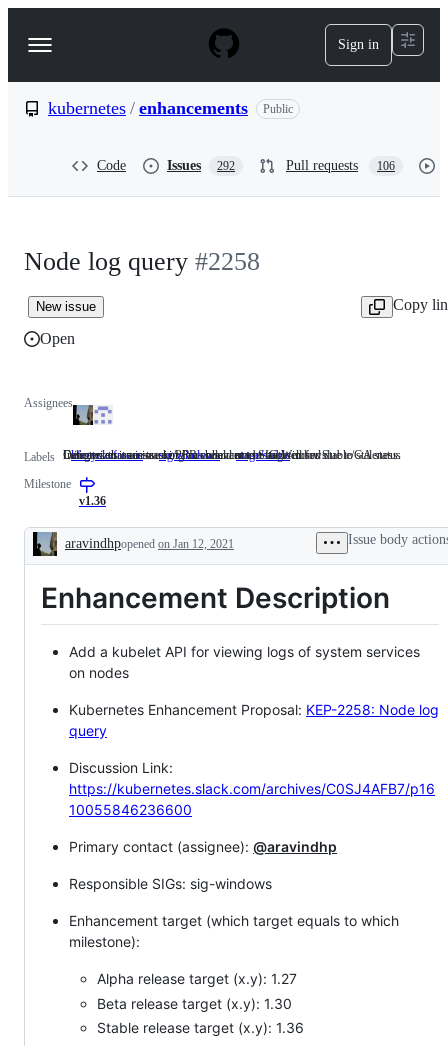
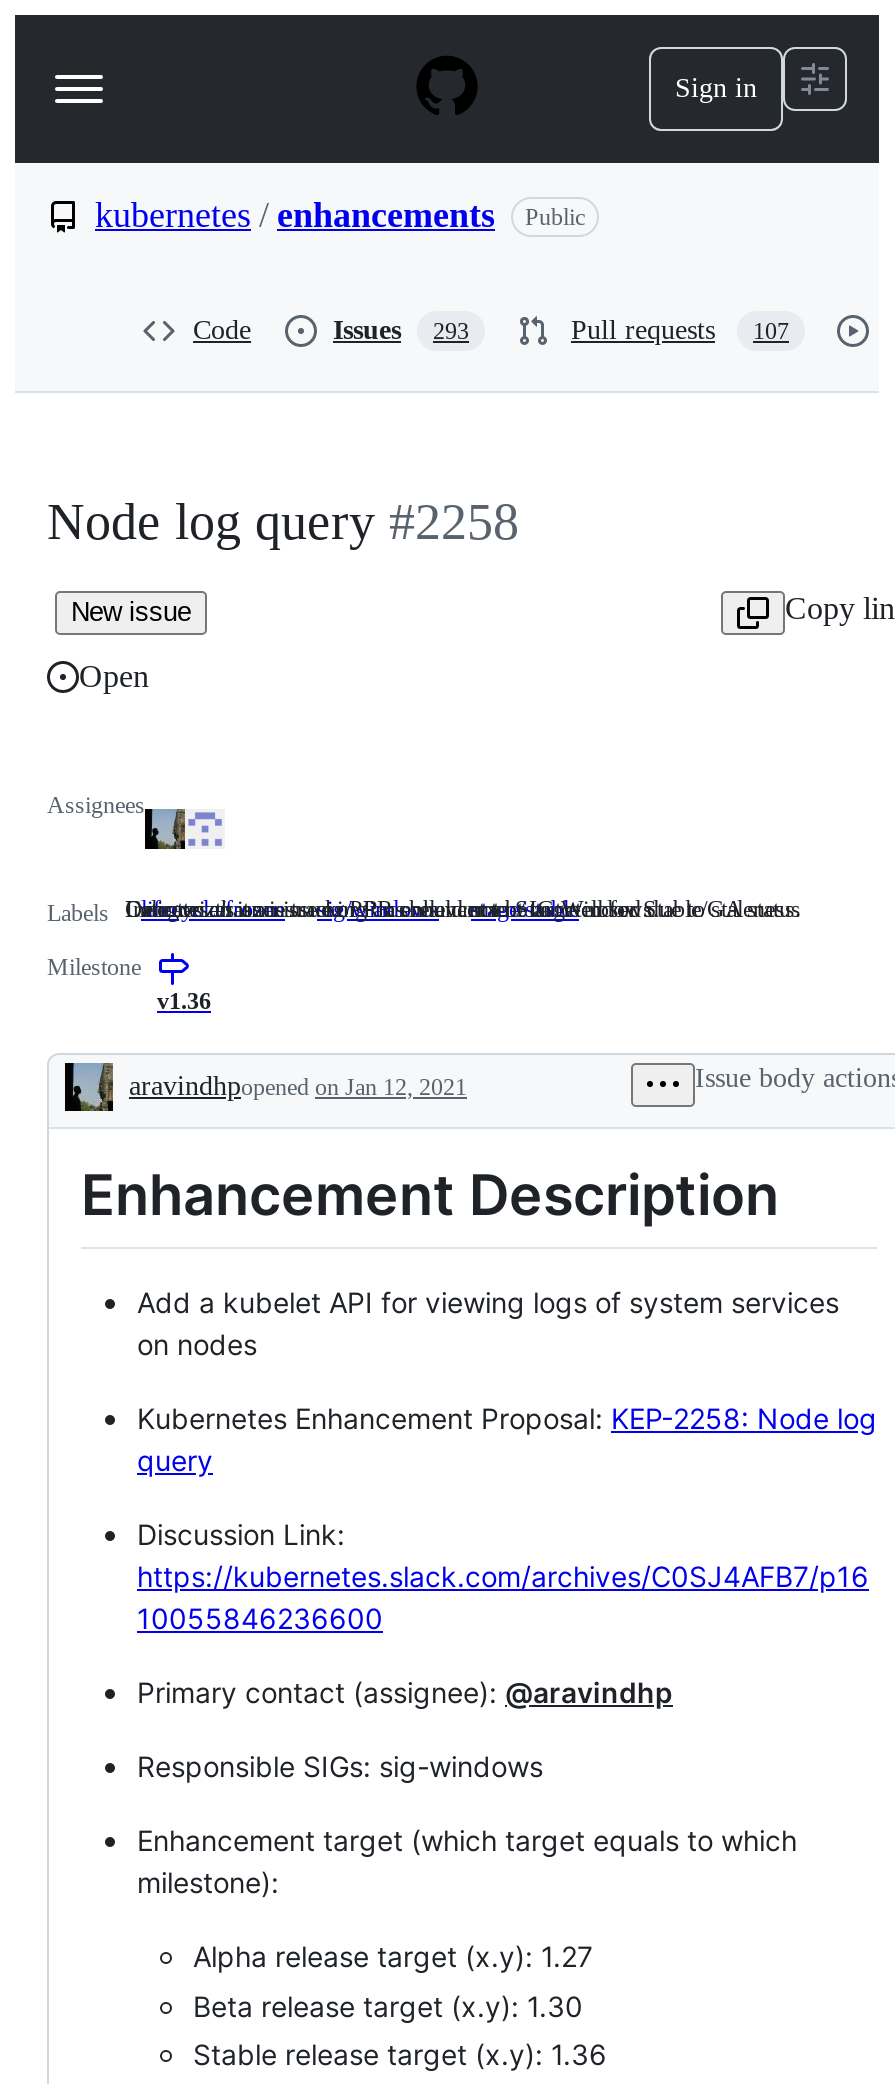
[167,158,235,173] Issues 292 -> [333,315,469,345] Issues 293
[286,158,395,173] Pull requests 106 -> [571,315,789,345] Pull requests 107

